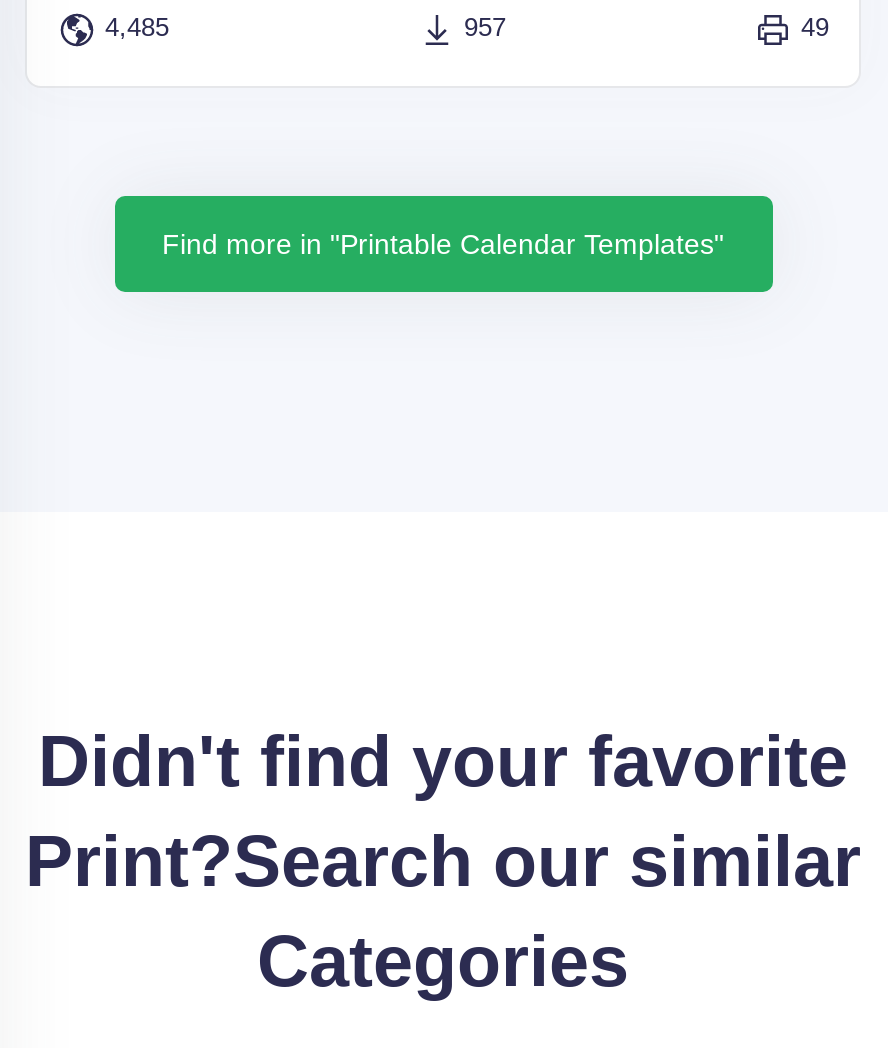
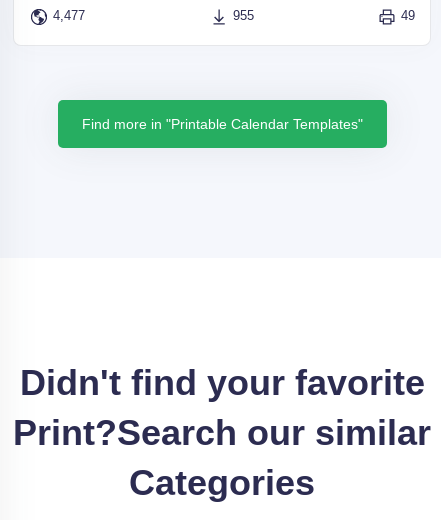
[105,13,169,43] 4,485 -> [53,8,85,23] 4,477
[464,13,506,43] 957 -> [232,8,253,23] 955

